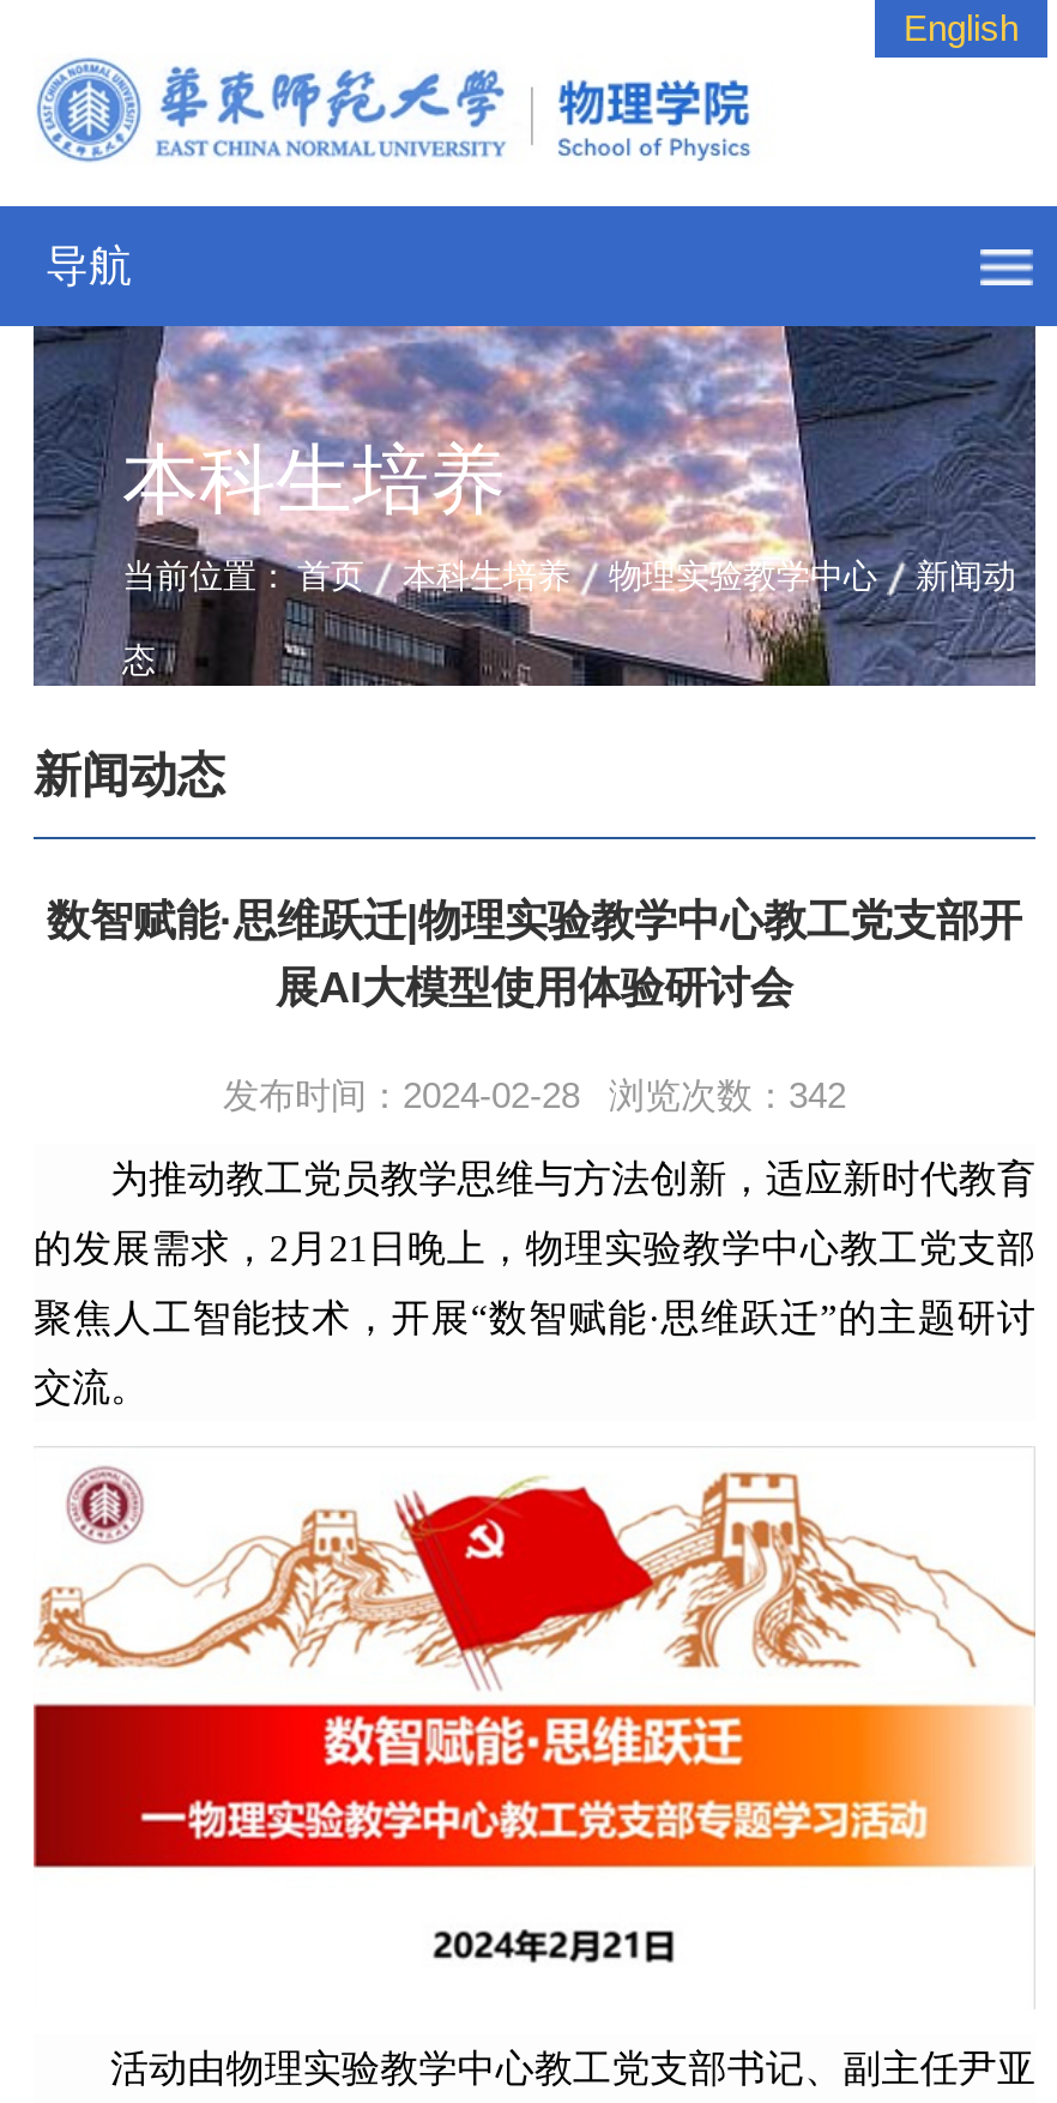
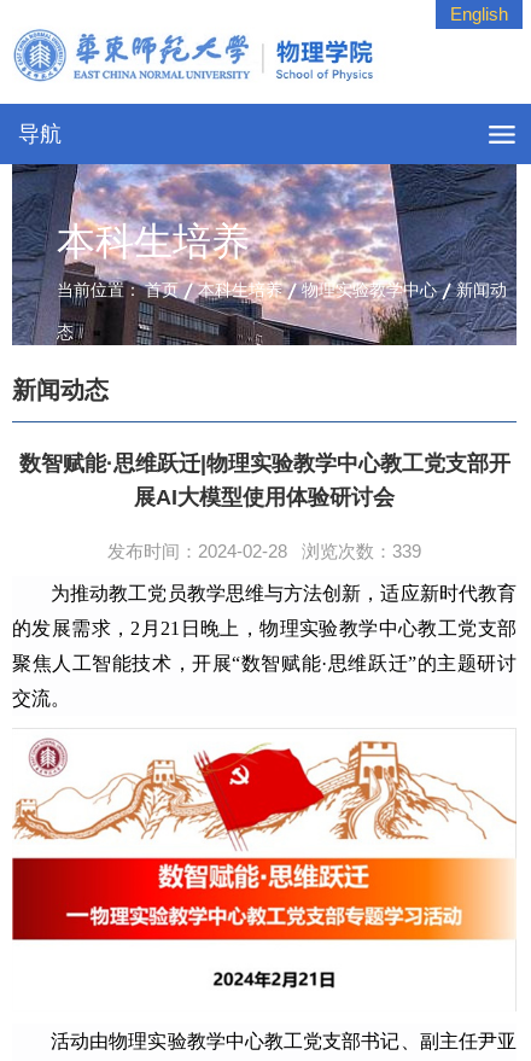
[223,1074,846,1115] 发布时间：2024-02-28 浏览次数：342 -> [107,541,421,561] 发布时间：2024-02-28 浏览次数：339

